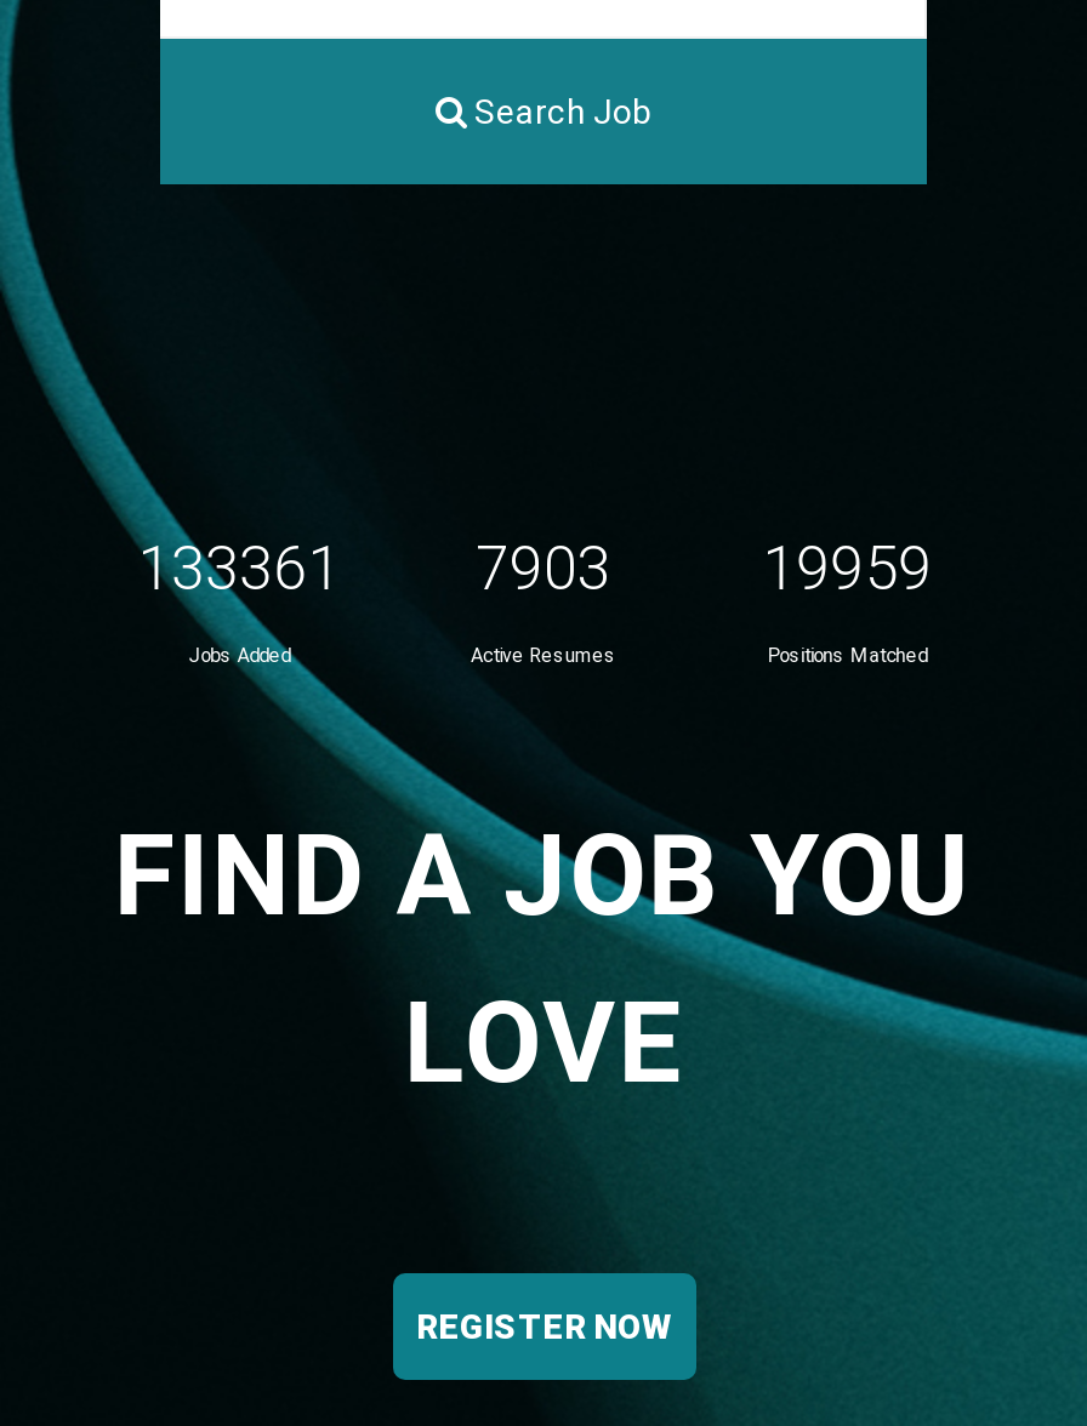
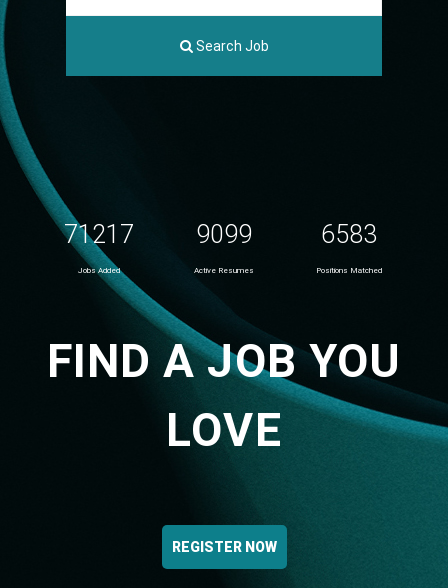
[138,534,341,604] 133361 -> [64,220,134,249] 71217
[476,534,611,604] 7903 -> [196,220,252,249] 9099
[762,534,932,604] 19959 -> [321,220,377,249] 6583

